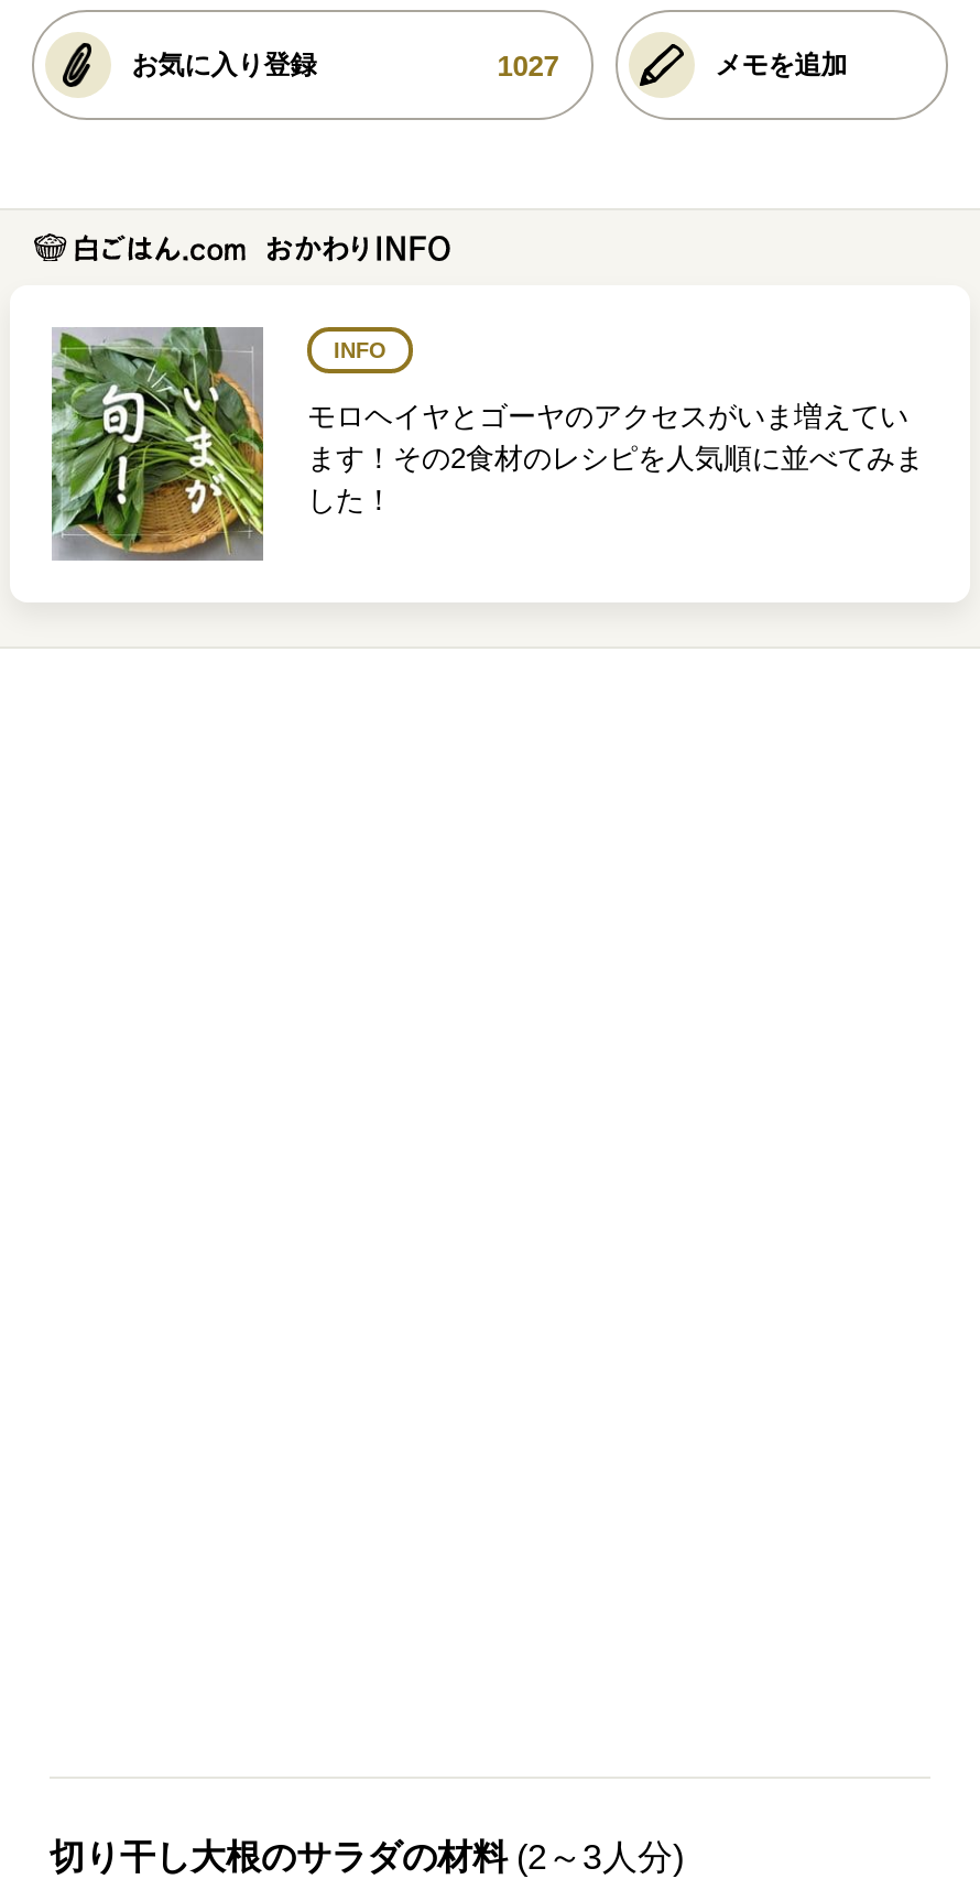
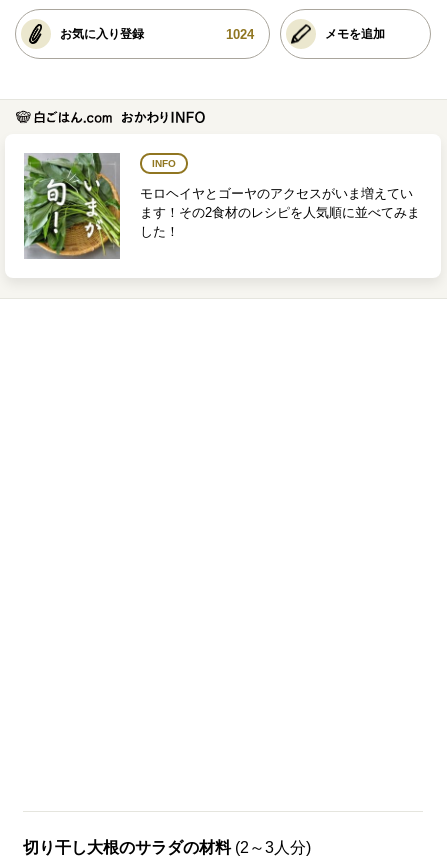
[497,50,559,83] 1027 -> [226,27,254,42] 1024

